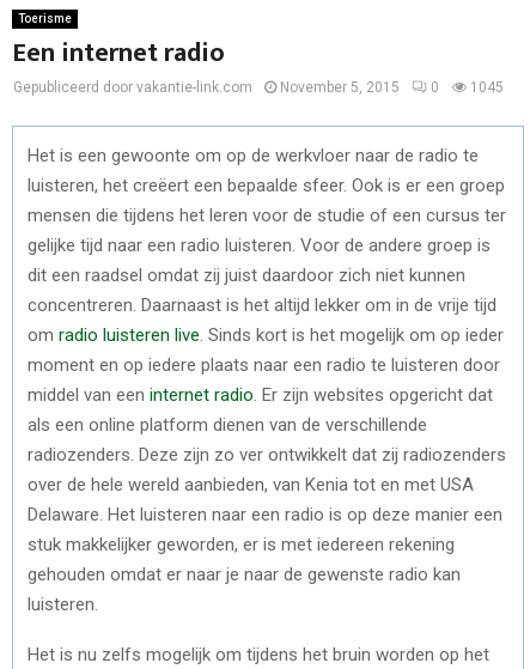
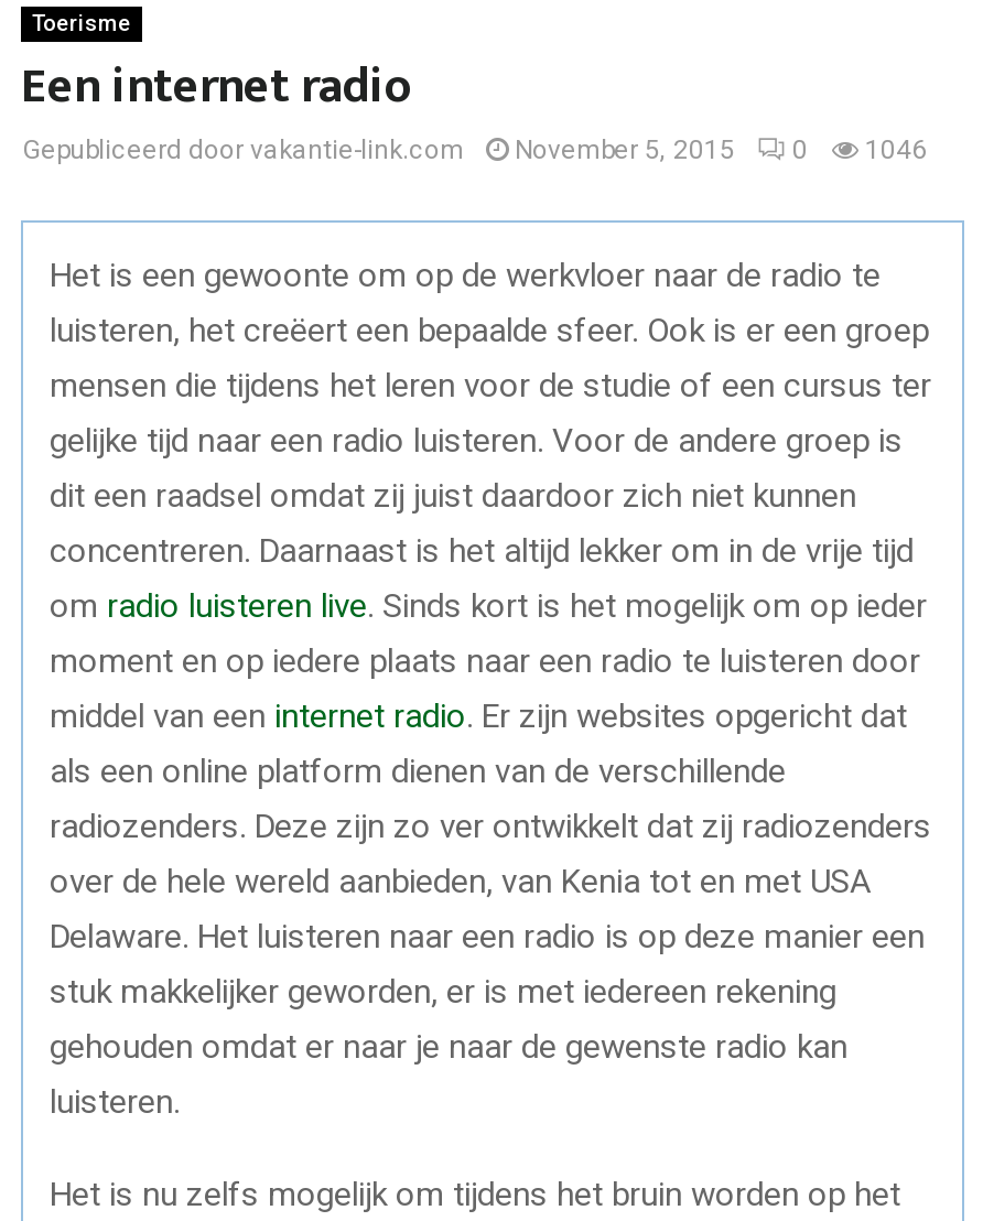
[13,79,504,96] Gepubliceerd door vakantie-link.com November 5, 2015 0 1045 -> [23,134,927,165] Gepubliceerd door vakantie-link.com November 5, 2015 0 1046

